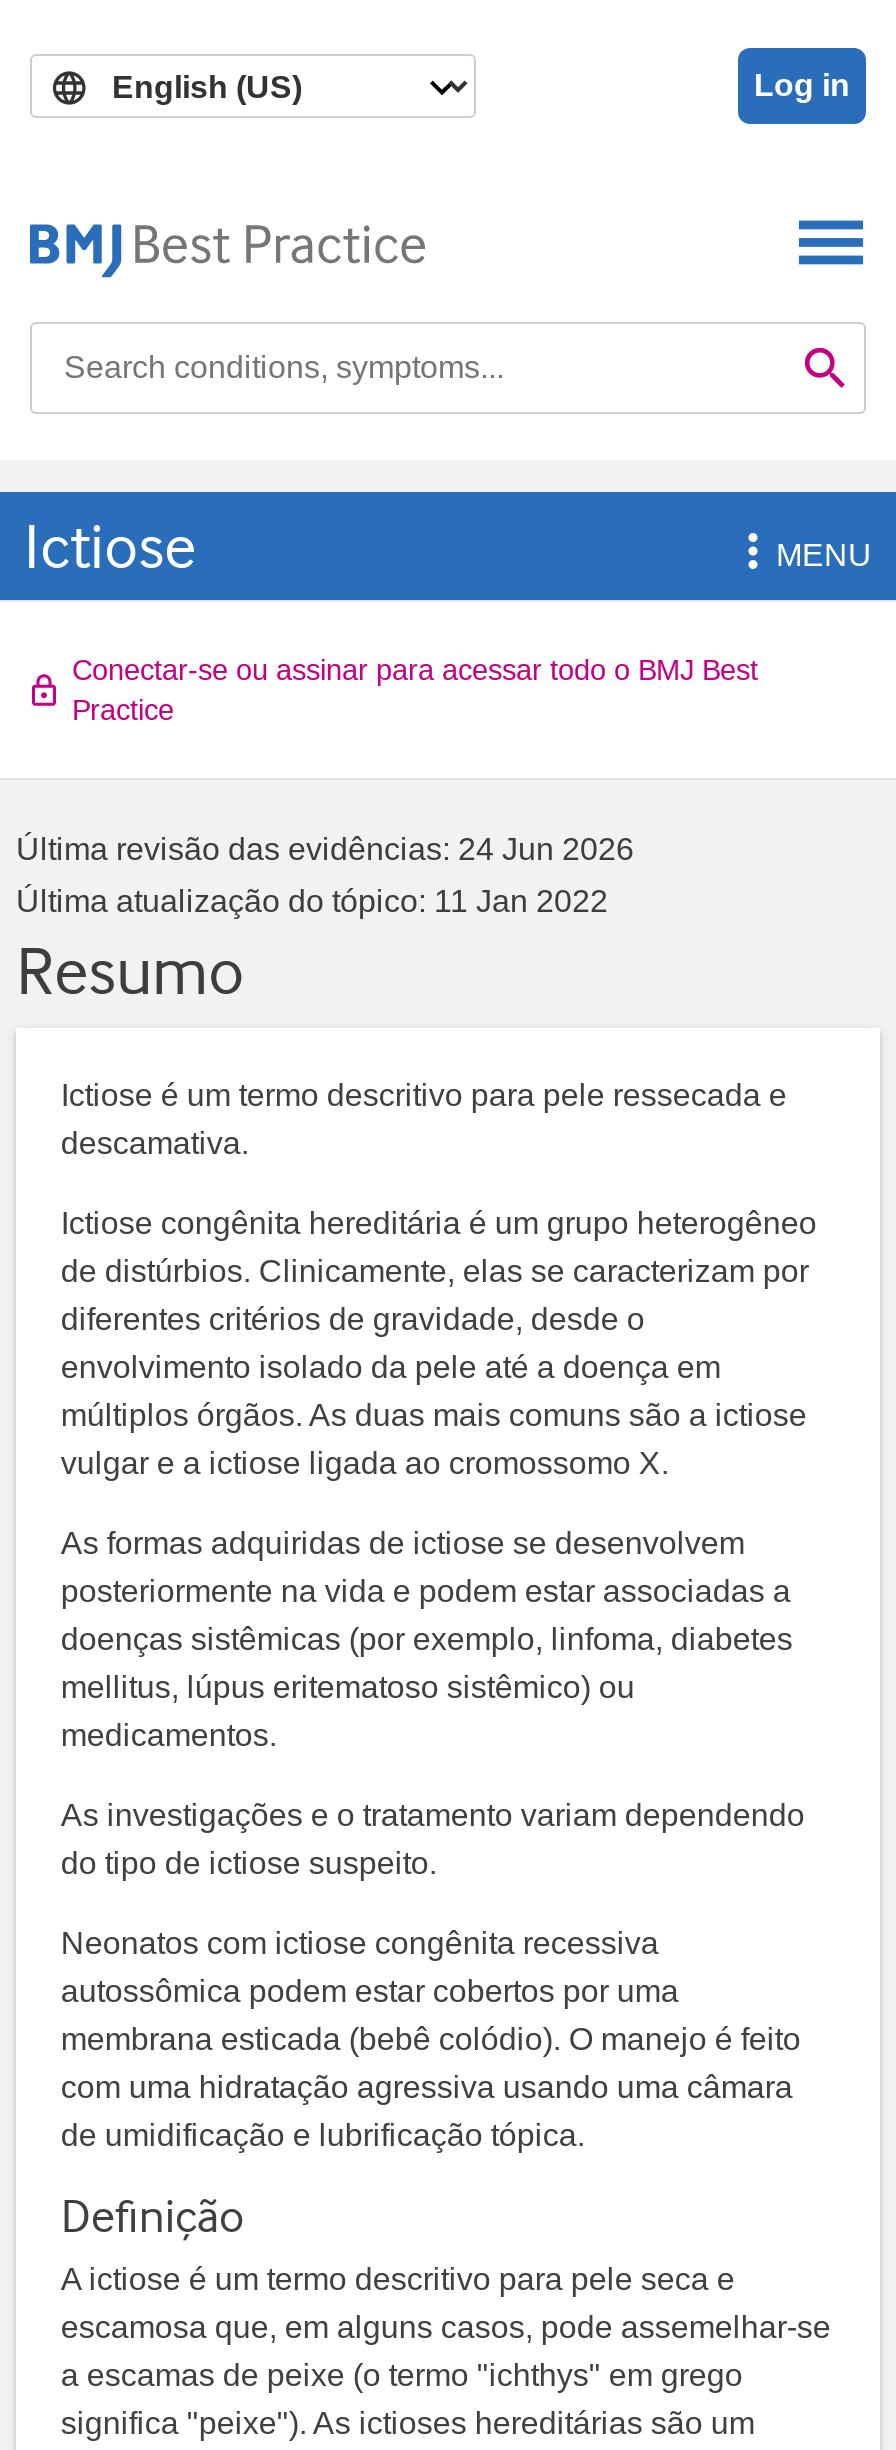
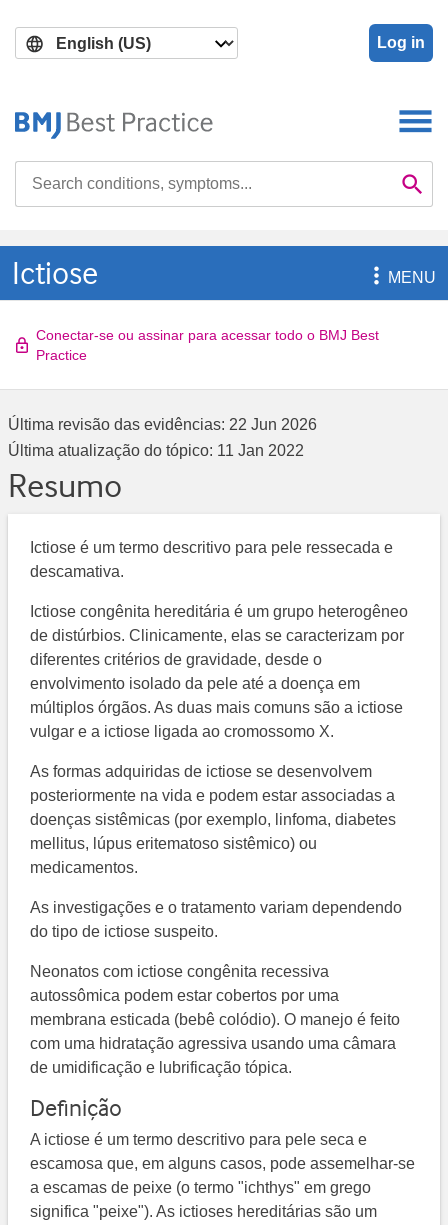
[16,832,634,866] Última revisão das evidências: 24 Jun 2026 -> [8,416,317,433] Última revisão das evidências: 22 Jun 2026

